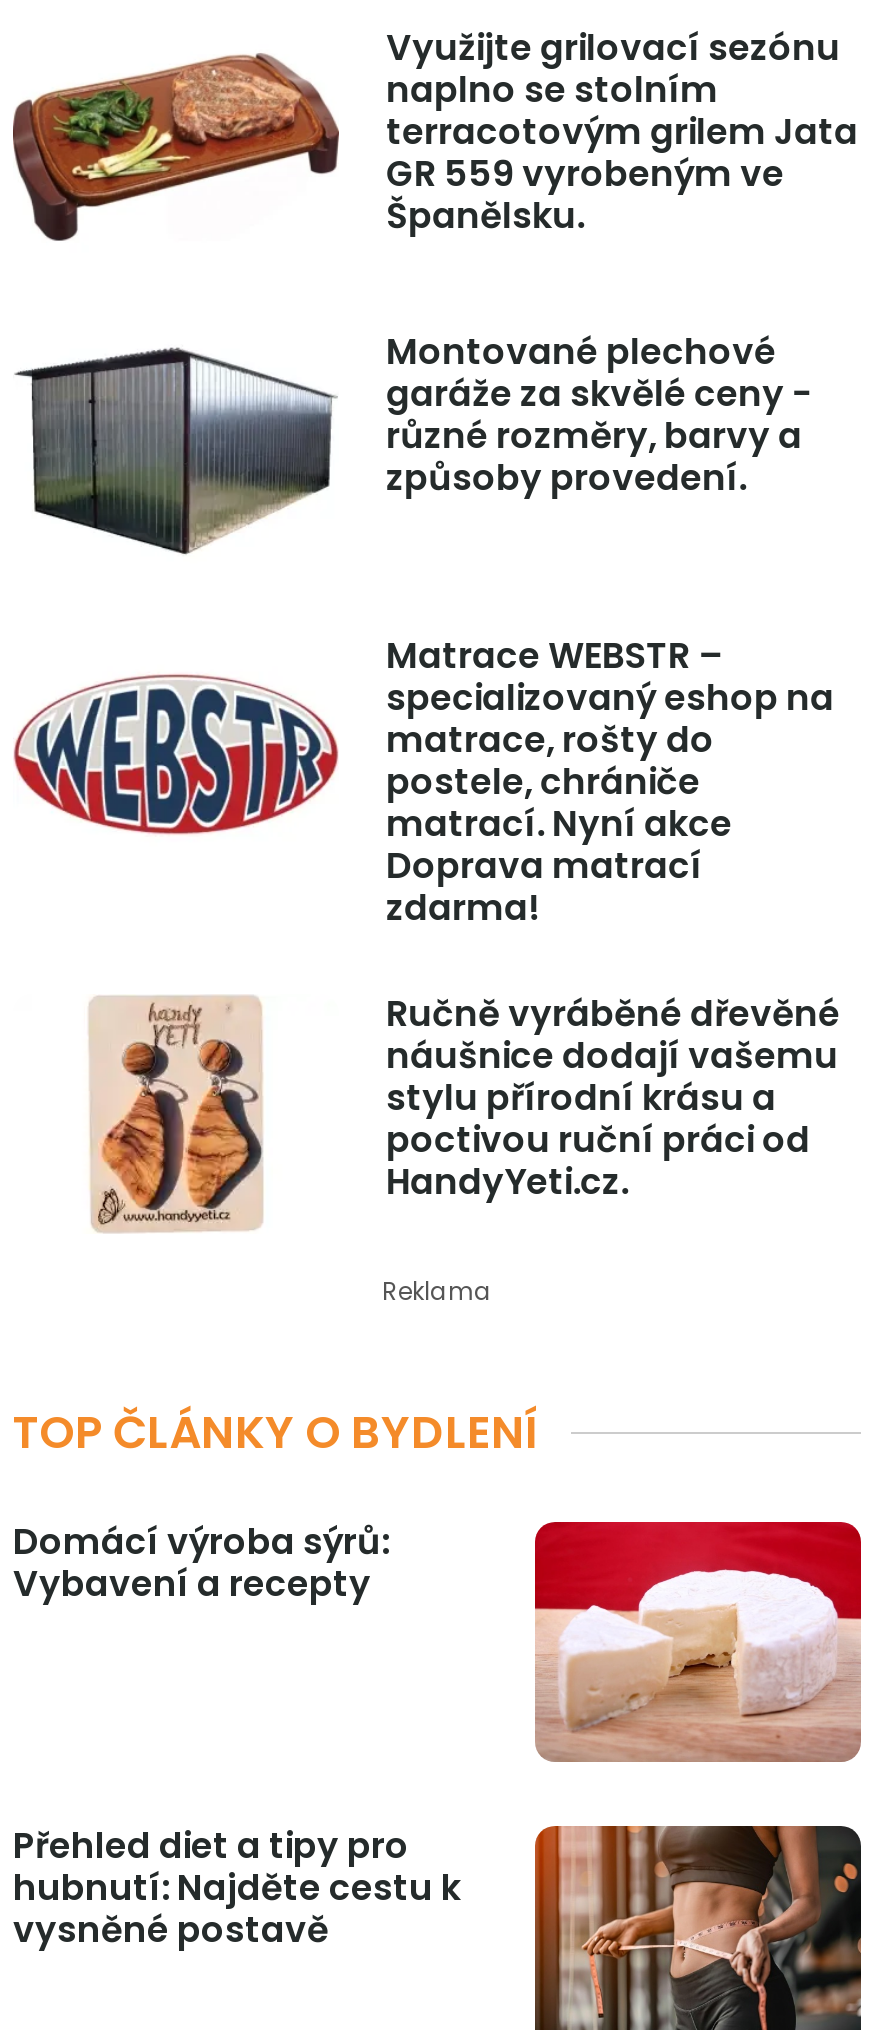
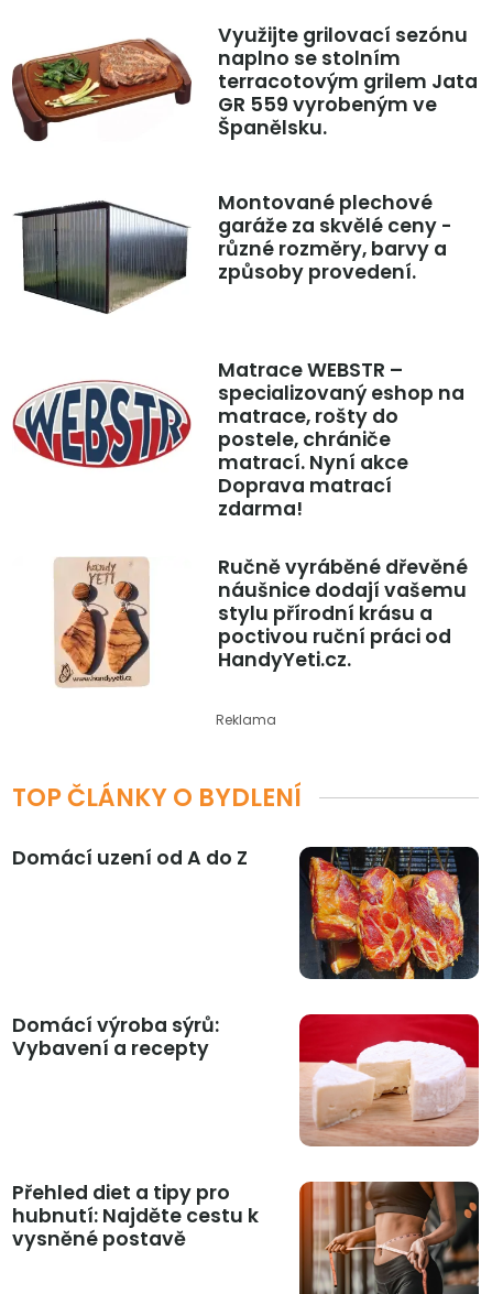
none -> [12,845,248,871] Domácí uzení od A do Z
none -> [298,846,480,980] [image]

